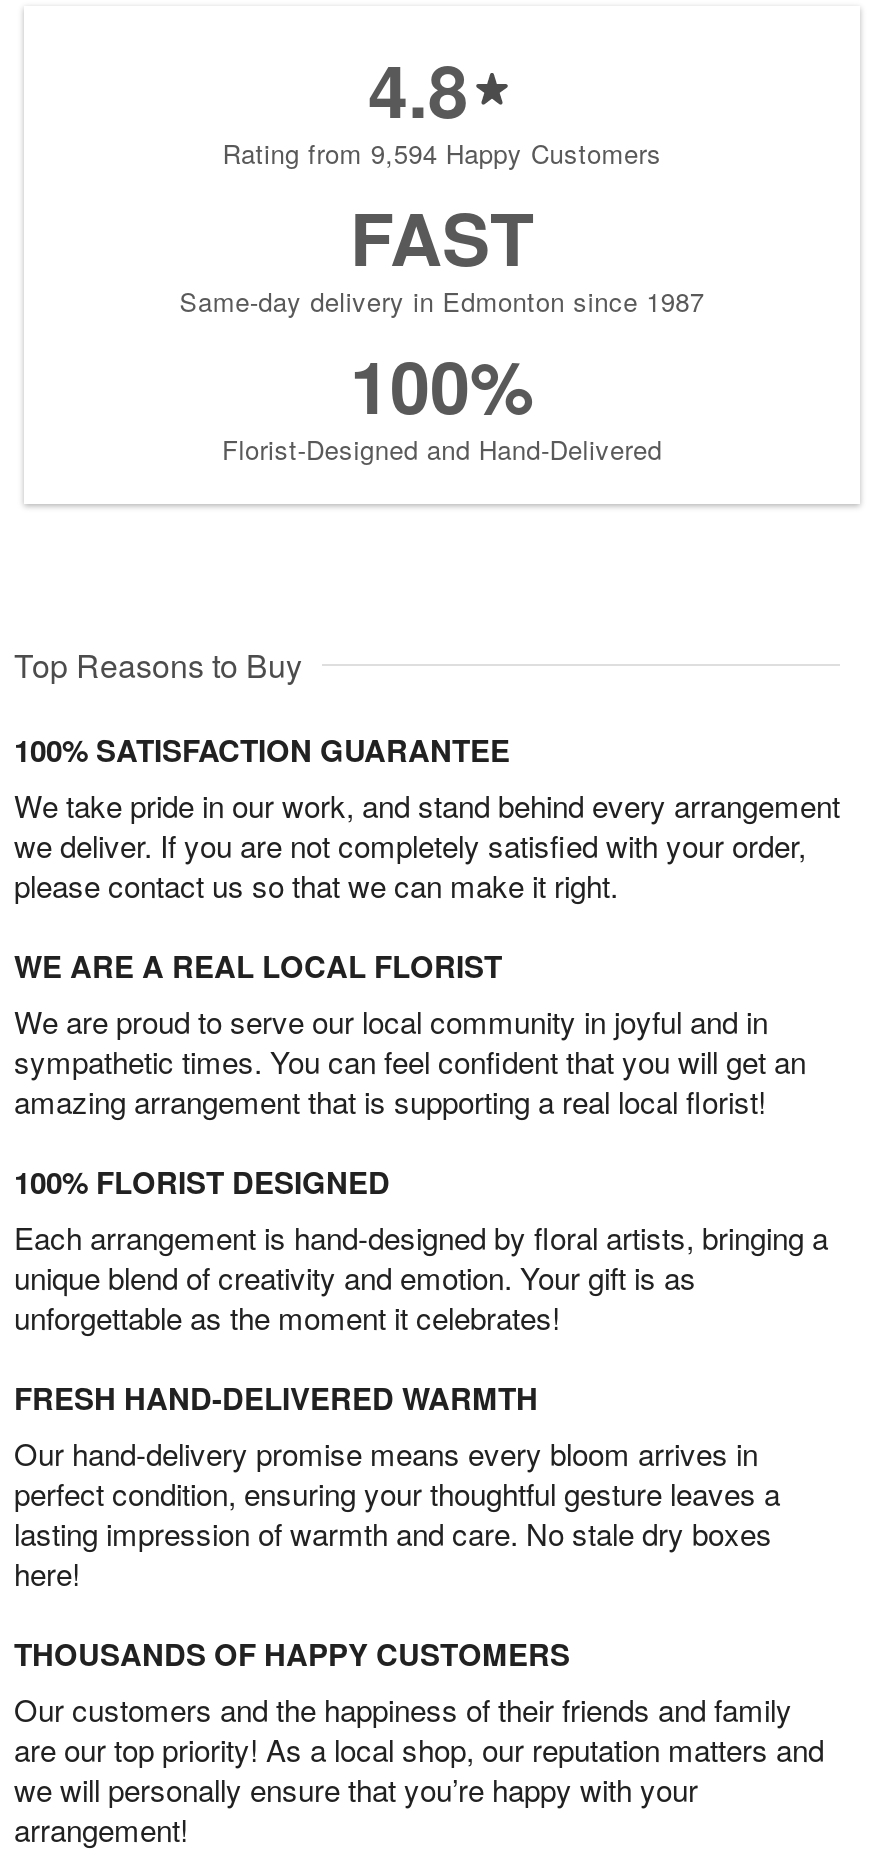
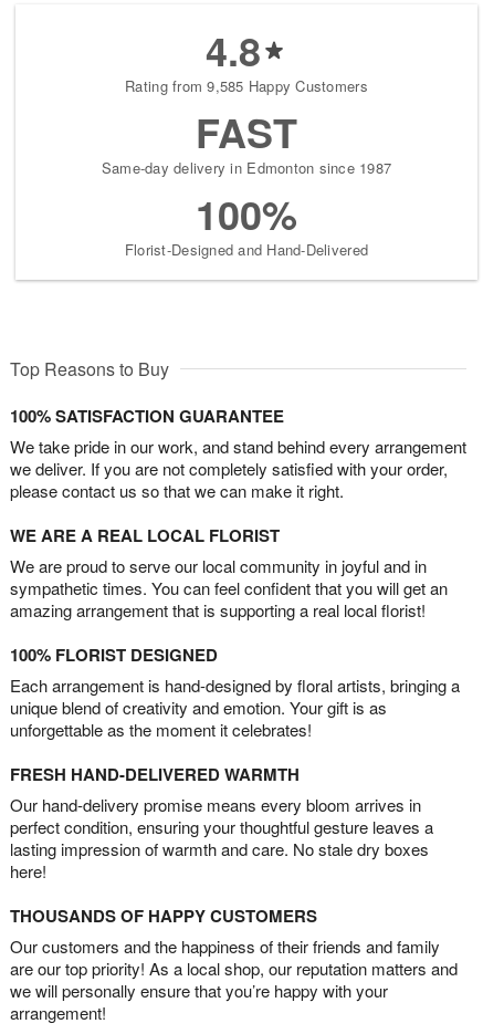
[222,135,662,173] Rating from 9,594 Happy Customers -> [125,76,368,97] Rating from 9,585 Happy Customers

